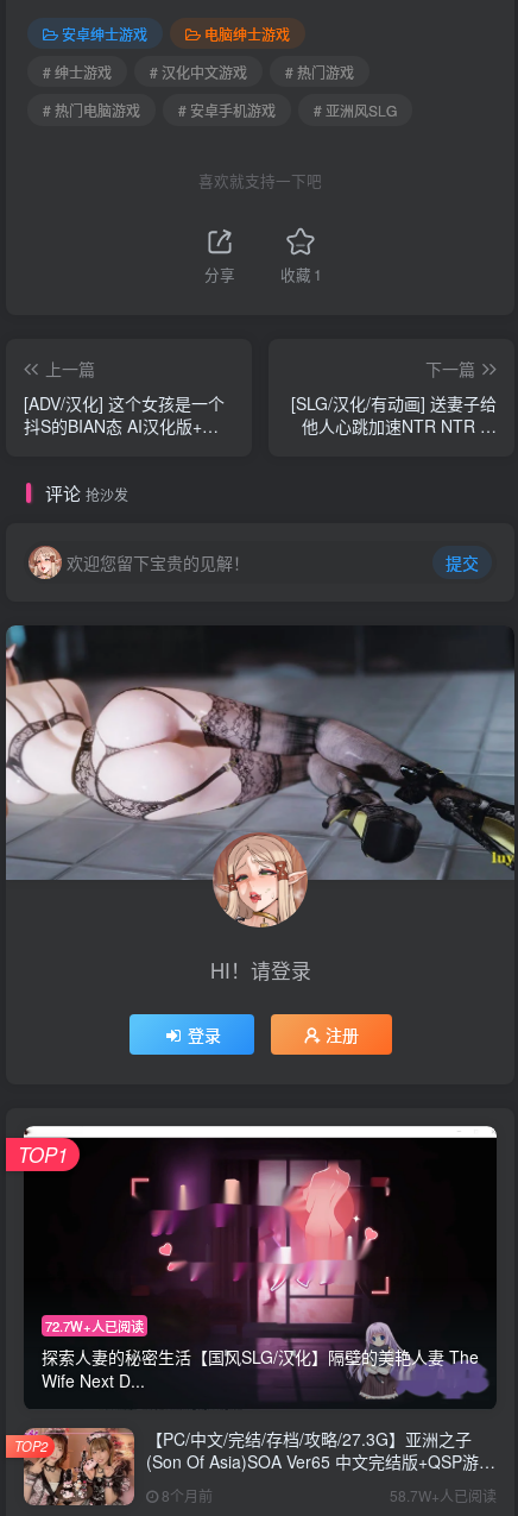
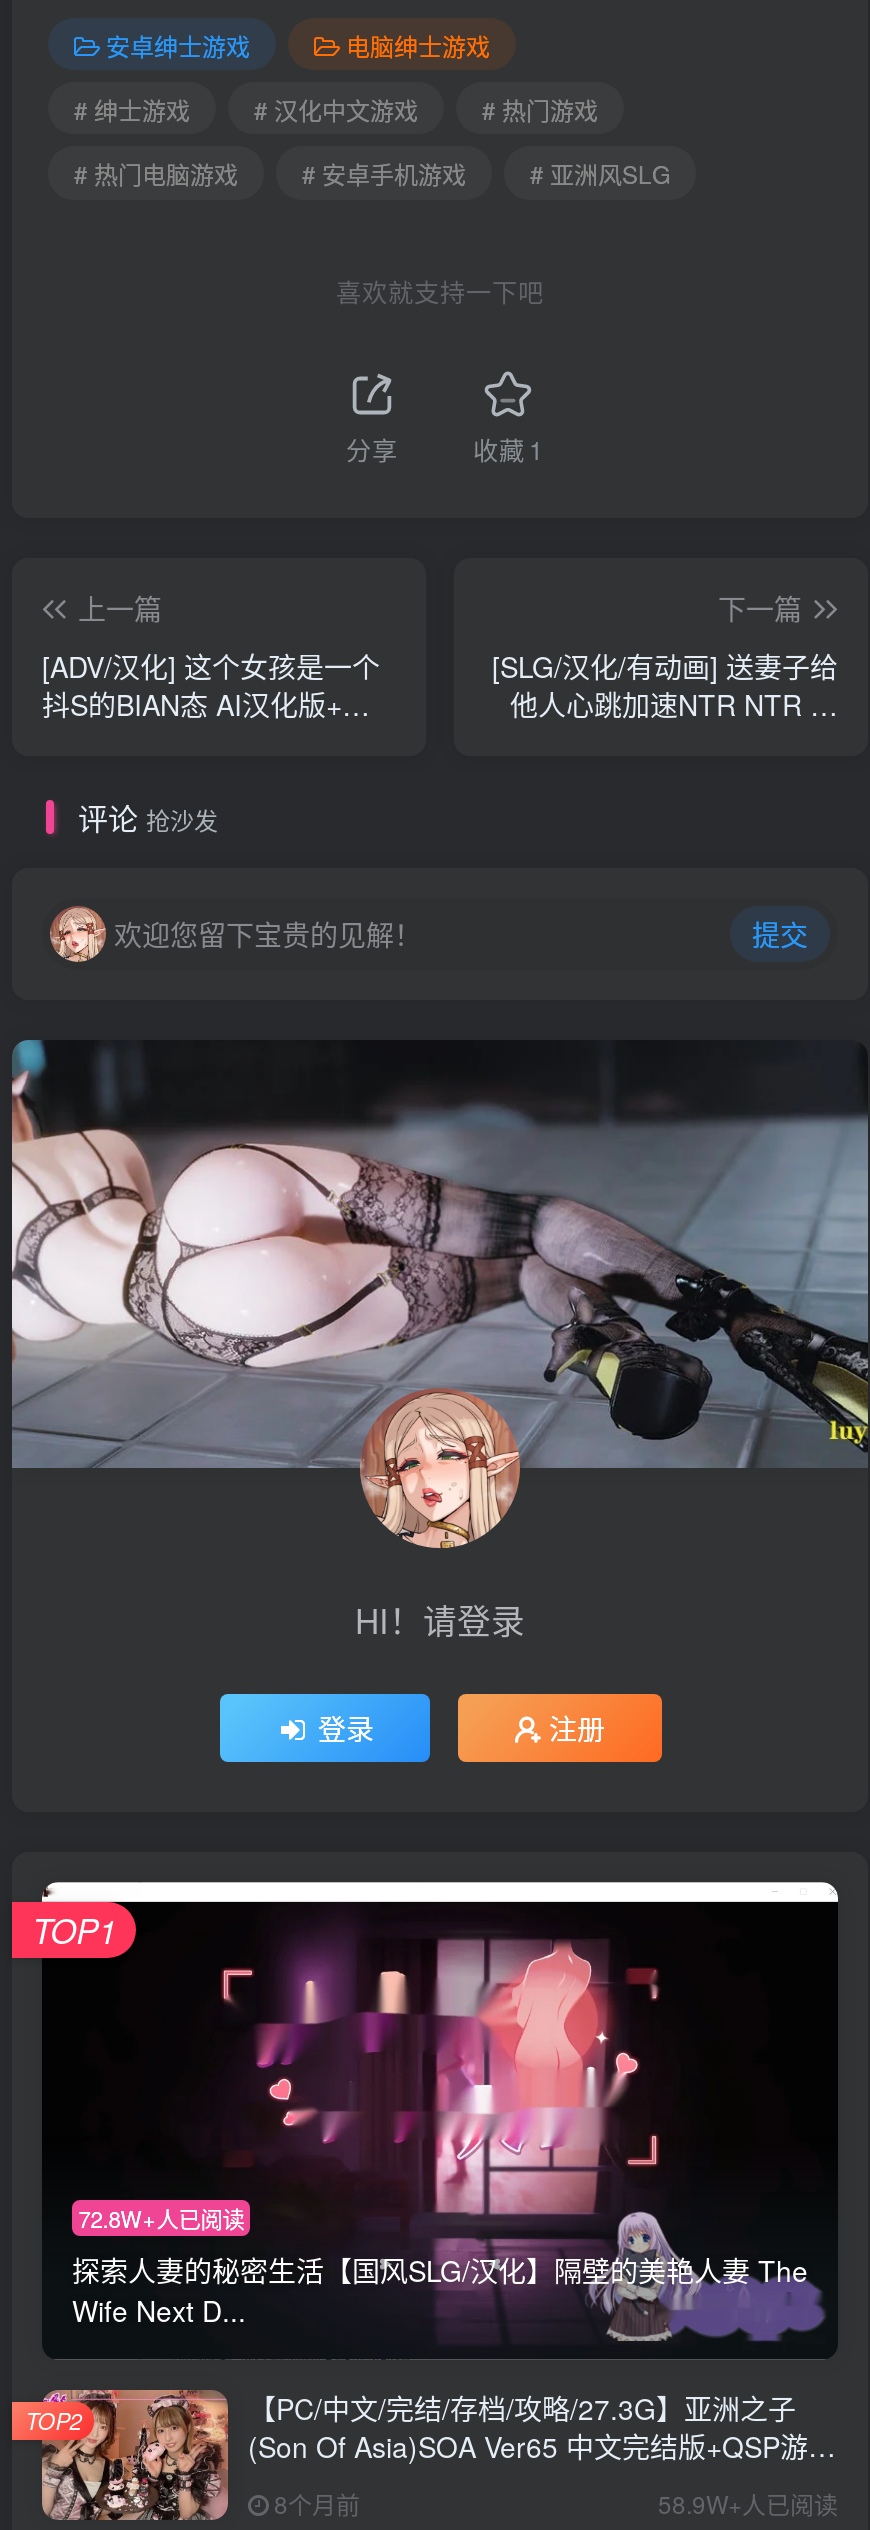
[45,1316,144,1335] 72.7W+人已阅读 -> [78,2201,244,2233] 72.8W+人已阅读
[390,1485,497,1505] 58.7W+人已阅读 -> [658,2486,838,2520] 58.9W+人已阅读

